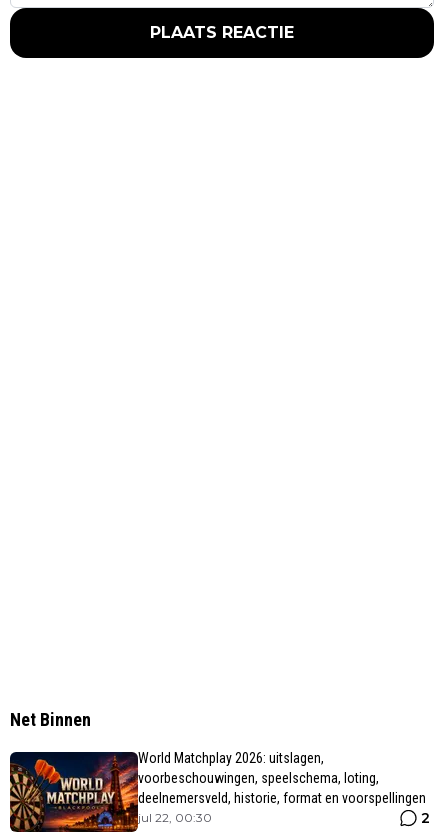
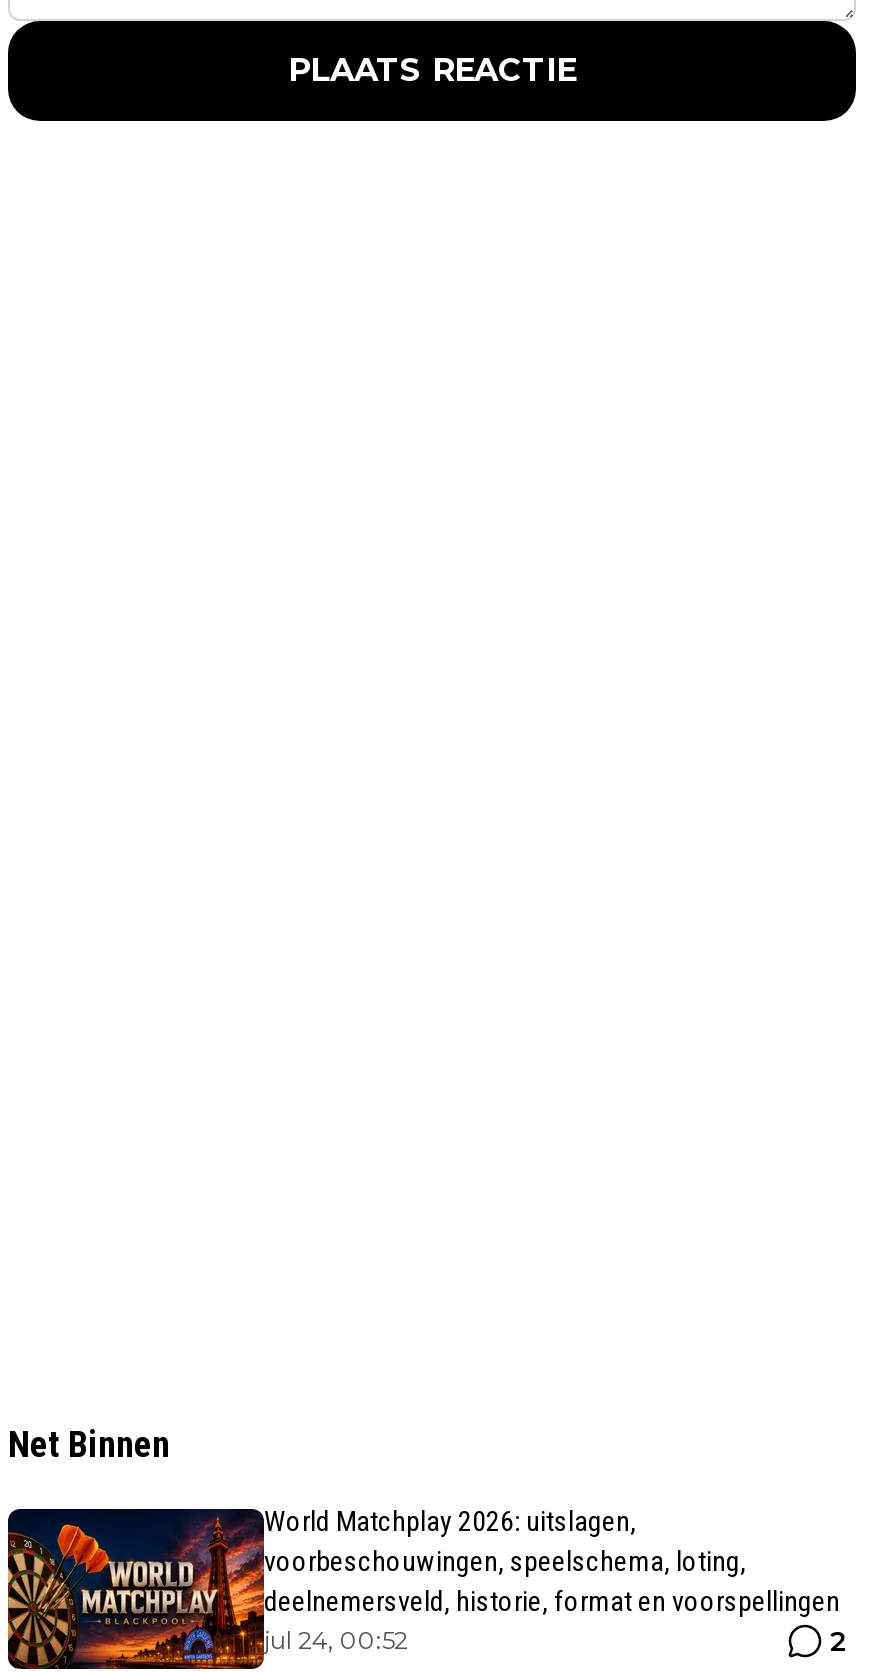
[138,810,212,825] jul 22, 00:30 -> [264,1624,408,1654] jul 24, 00:52

